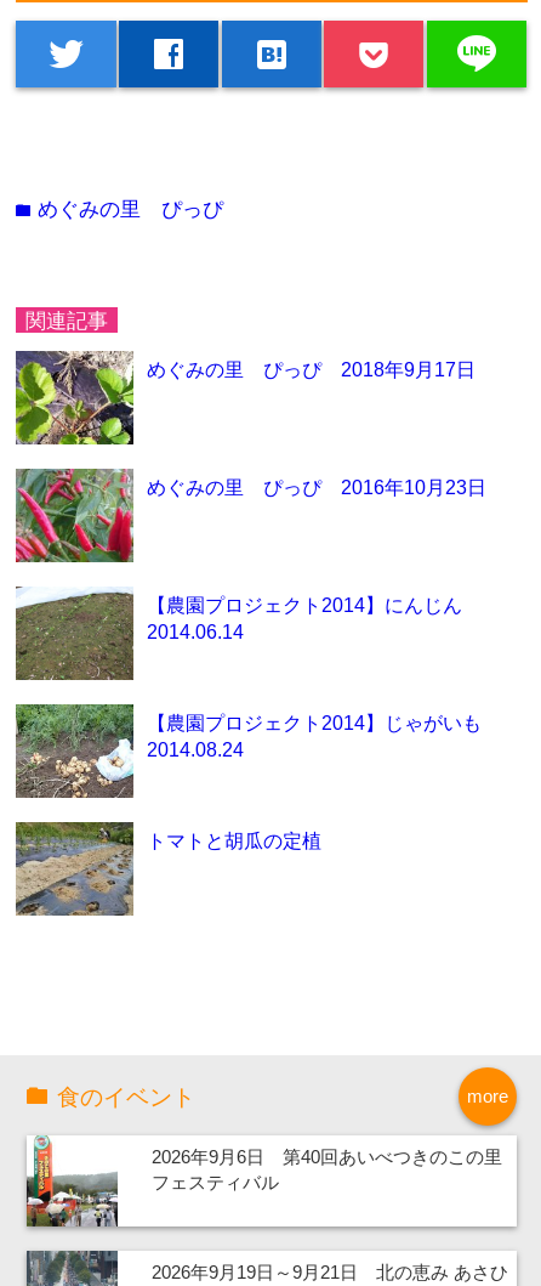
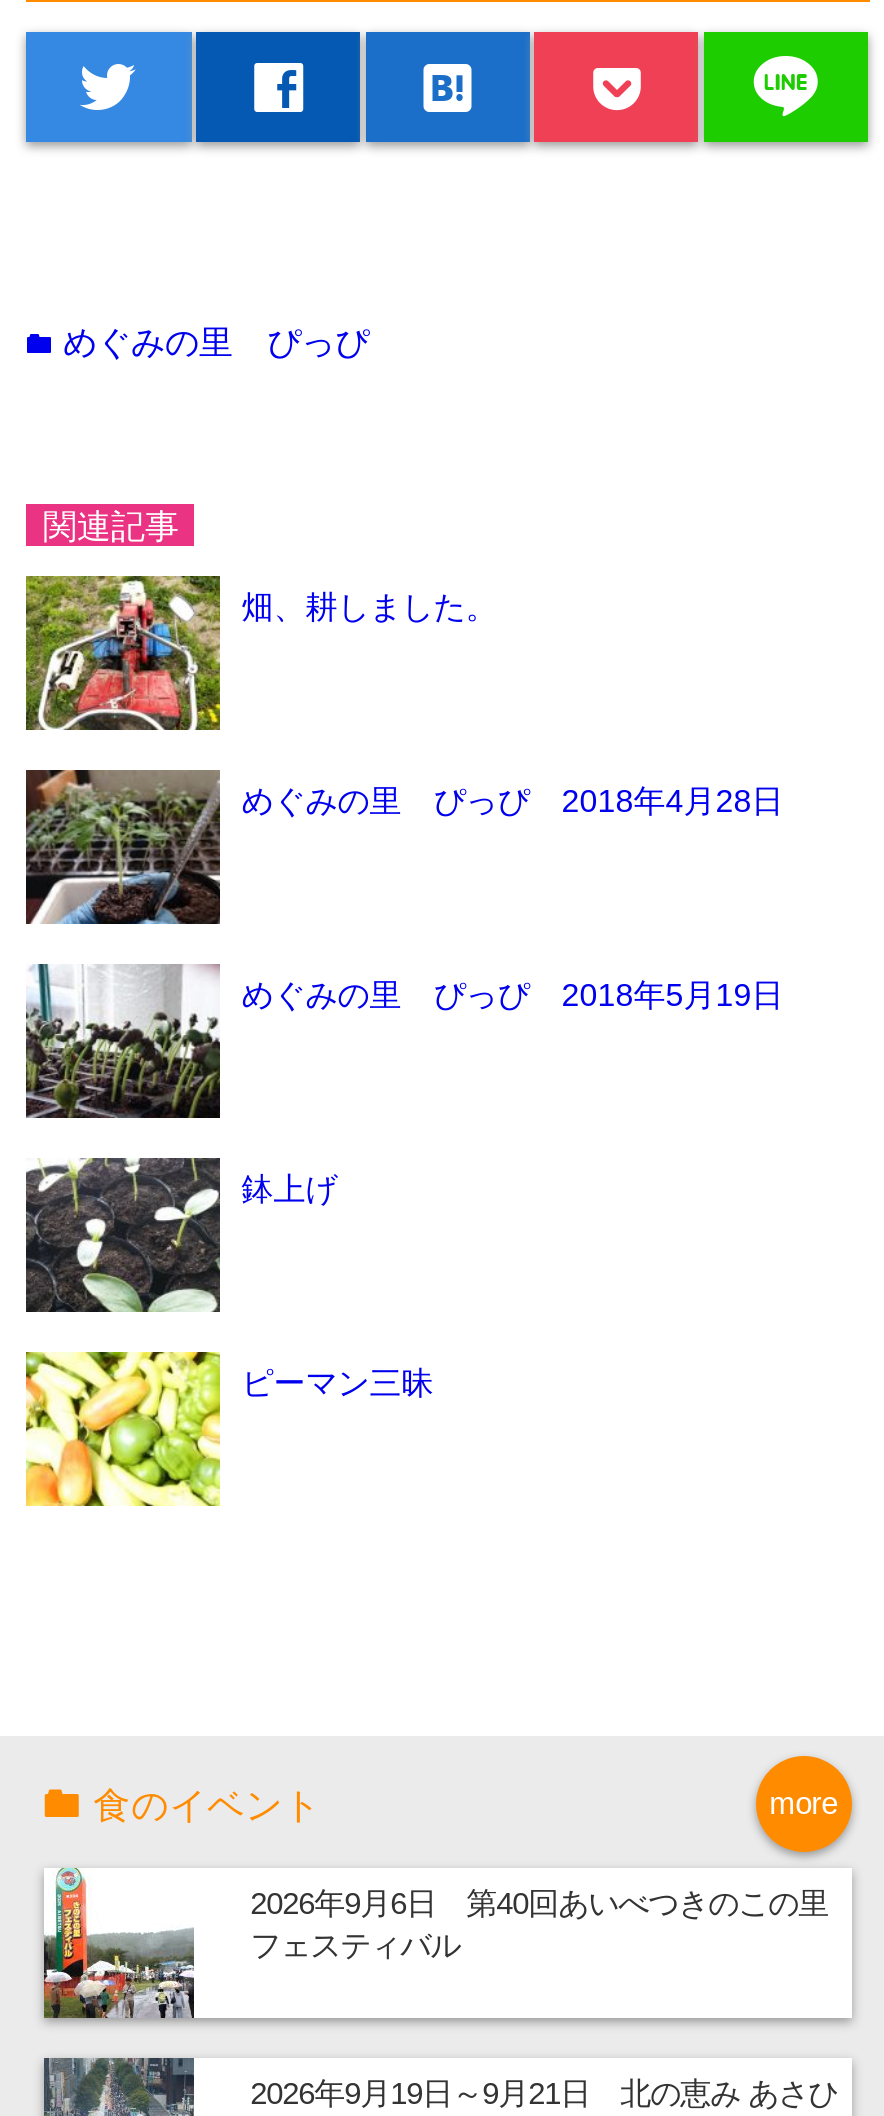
[16,351,475,446] [image] | めぐみの里 ぴっぴ 2018年9月17日 -> [24,574,498,732] [image] | 畑、耕しました。
[15,468,486,563] [image] | めぐみの里 ぴっぴ 2016年10月23日 -> [24,768,784,926] [image] | めぐみの里 ぴっぴ 2018年4月28日
[16,585,462,680] [image] | 【農園プロジェクト2014】にんじん | 2014.06.14 -> [26,962,784,1118] [image] | めぐみの里 ぴっぴ 2018年5月19日
[15,703,481,799] [image] | 【農園プロジェクト2014】じゃがいも | 2014.08.24 -> [26,1158,338,1312] [image] | 鉢上げ
[15,821,321,917] [image] | トマトと胡瓜の定植 -> [24,1350,434,1508] [image] | ピーマン三昧

